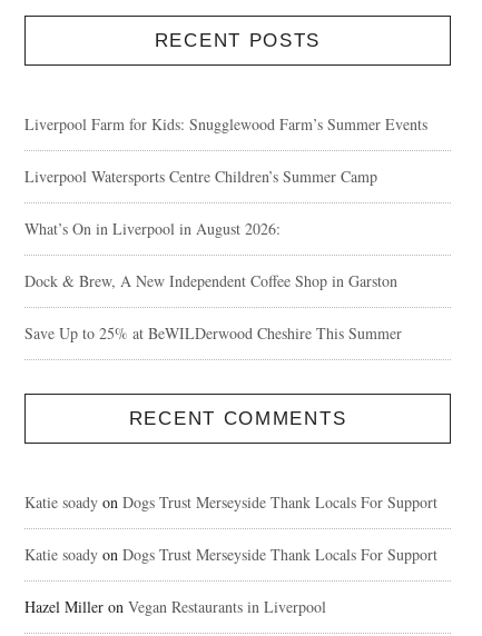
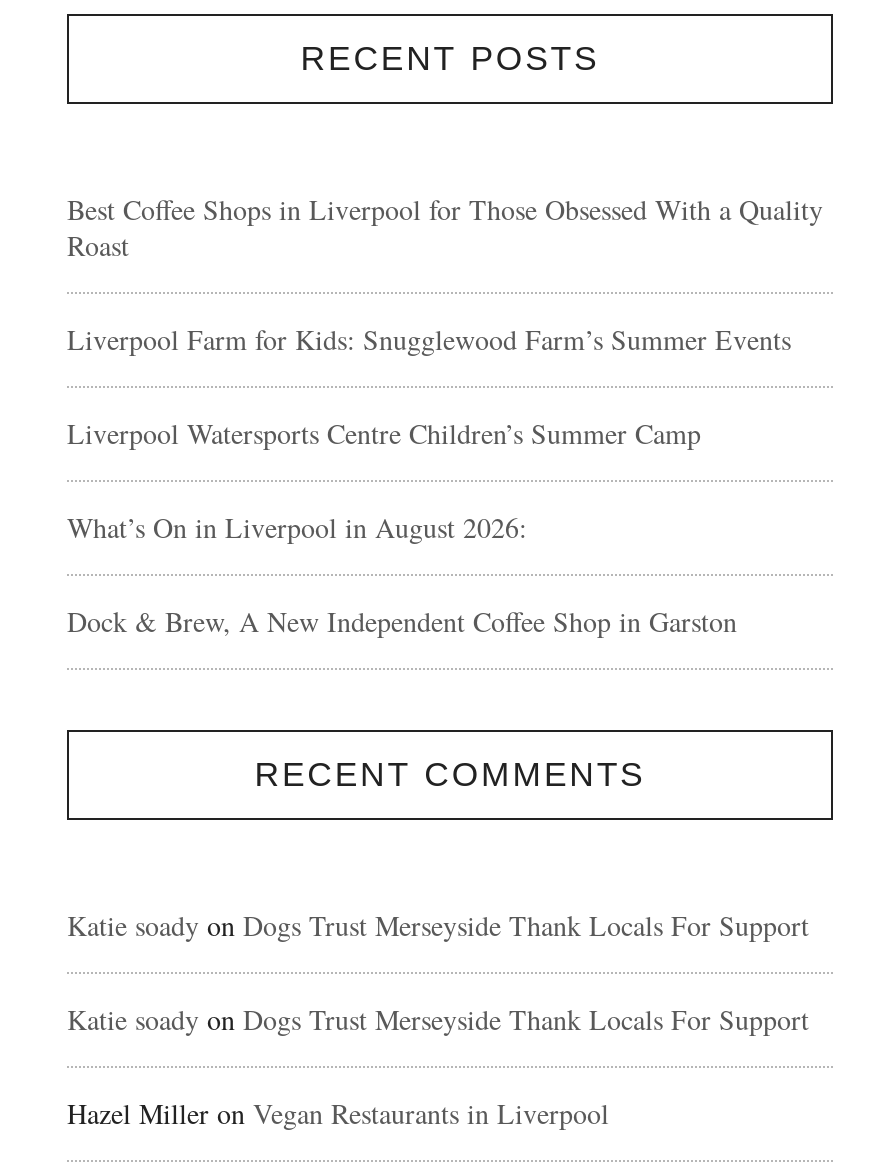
none -> [67,190,823,264] Best Coffee Shops in Liverpool for Those Obsessed With a Quality | Roast
moved [24,113,427,291] -> [67,320,791,640]: Liverpool Farm for Kids: Snugglewood Farm’s Summer Events | Liverpool Watersports Centre Children’s Summer Camp | What’s On in Liverpool in August 2026: | Dock & Brew, A New Independent Coffee Shop in Garston
[24,322,402,343] Save Up to 25% at BeWILDerwood Cheshire This Summer -> none

